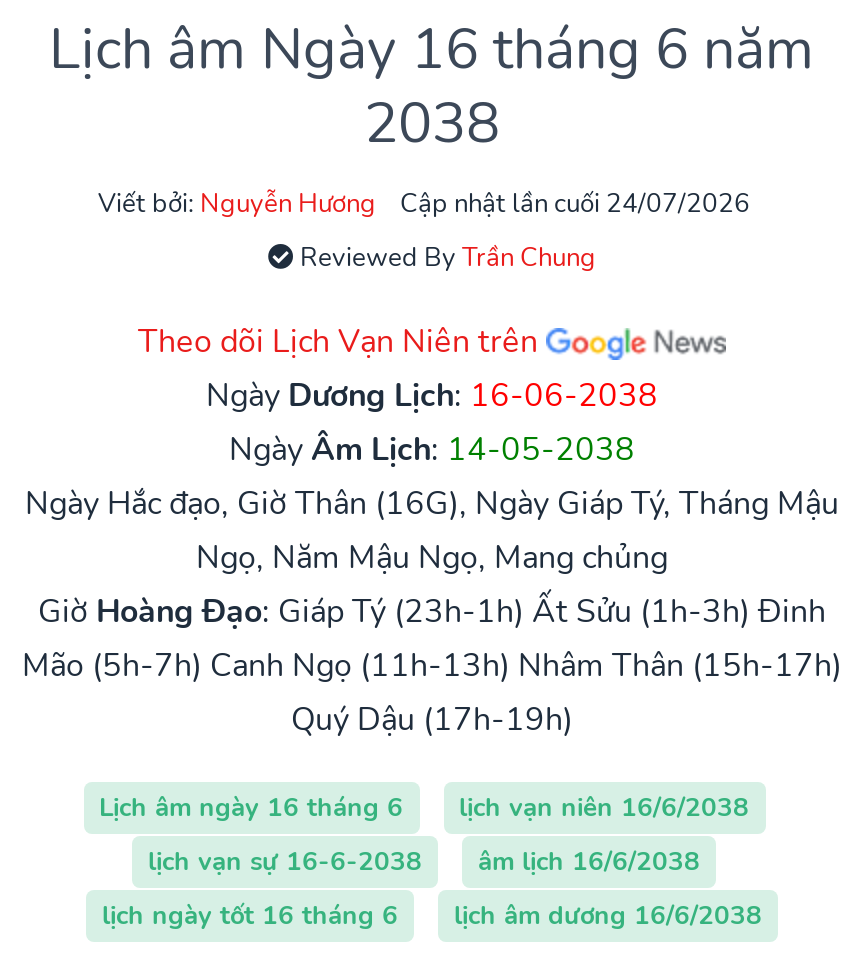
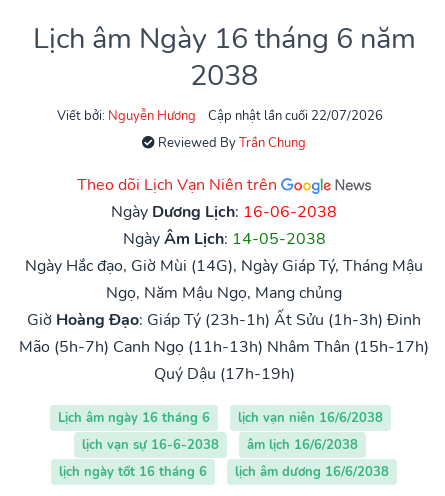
[400,186,750,222] Cập nhật lần cuối 24/07/2026 -> [208,107,383,125] Cập nhật lần cuối 22/07/2026
[25,482,839,526] Ngày Hắc đạo, Giờ Thân (16G), Ngày Giáp Tý, Tháng Mậu -> [25,255,423,277] Ngày Hắc đạo, Giờ Mùi (14G), Ngày Giáp Tý, Tháng Mậu

